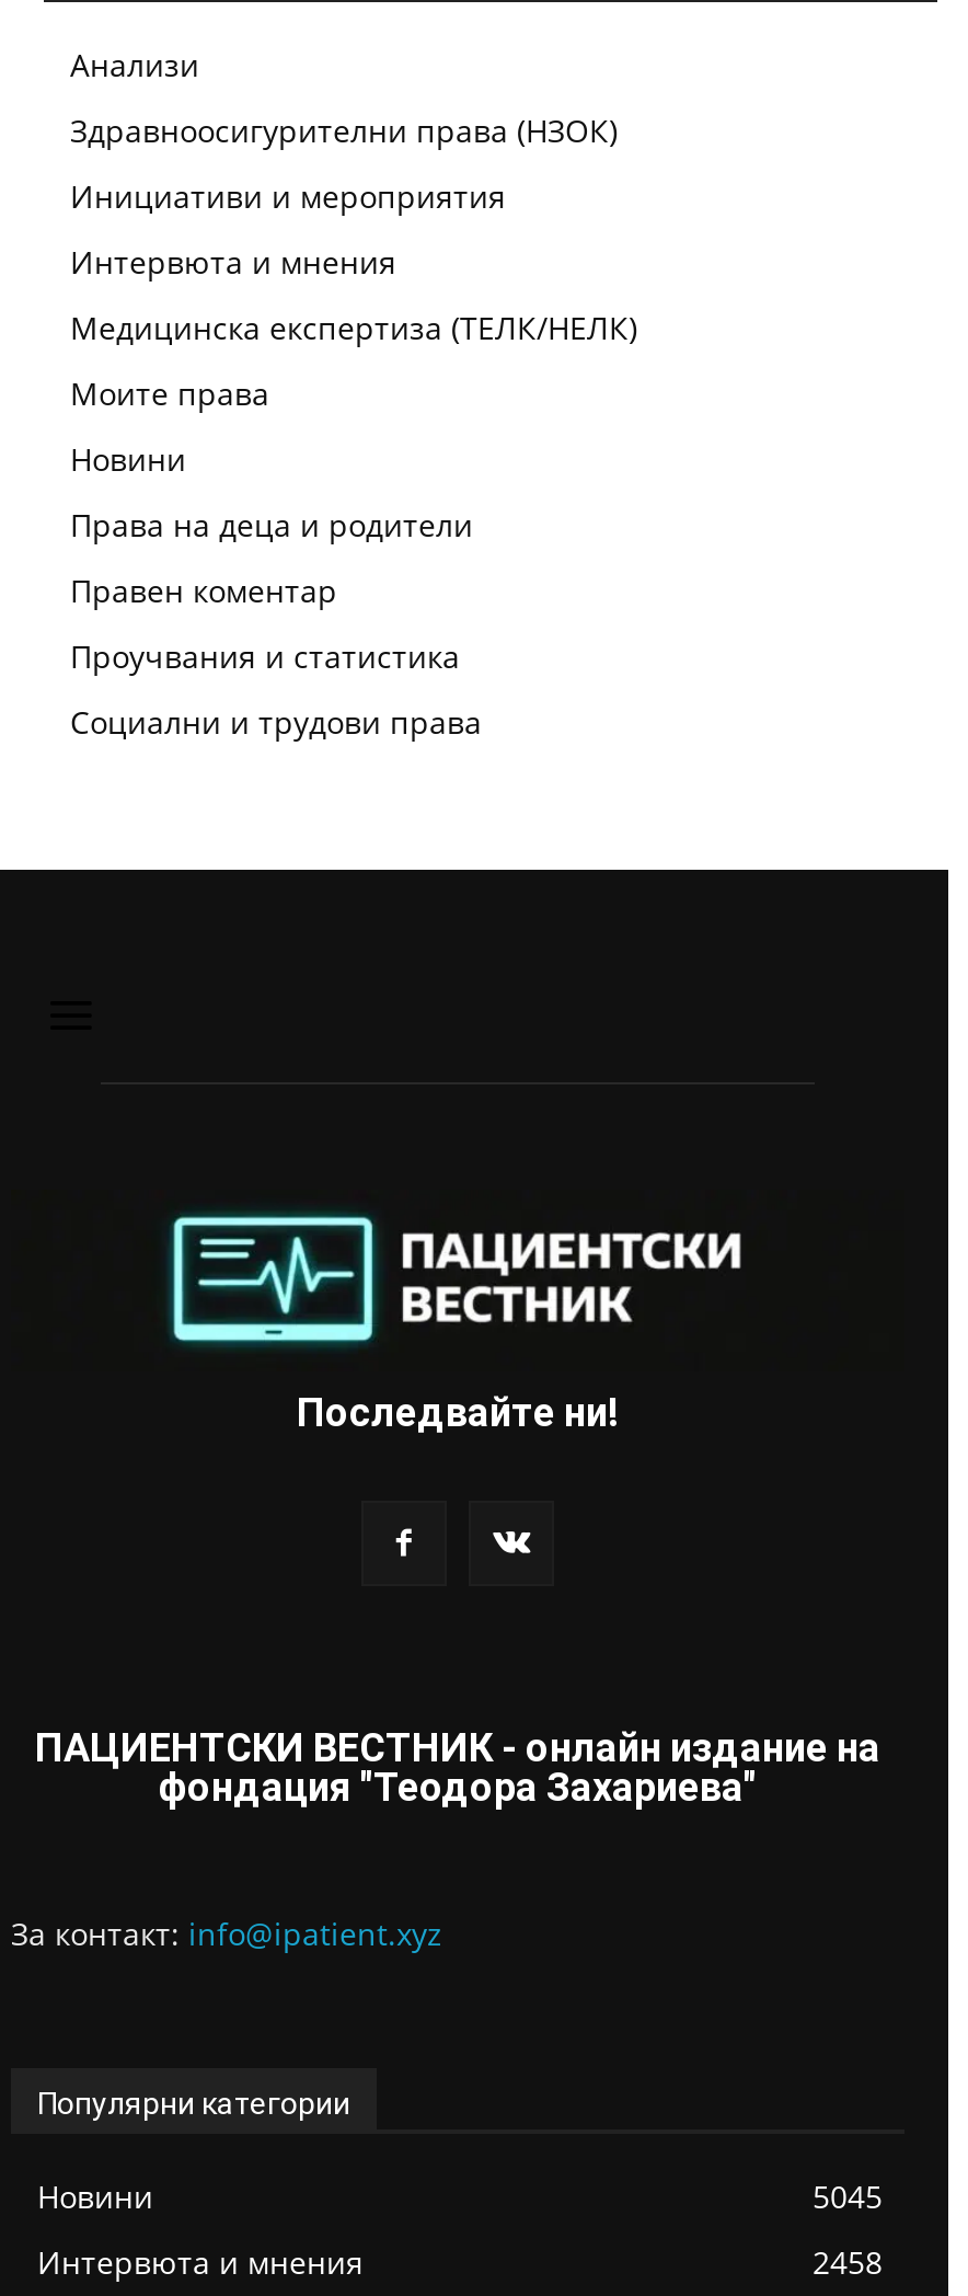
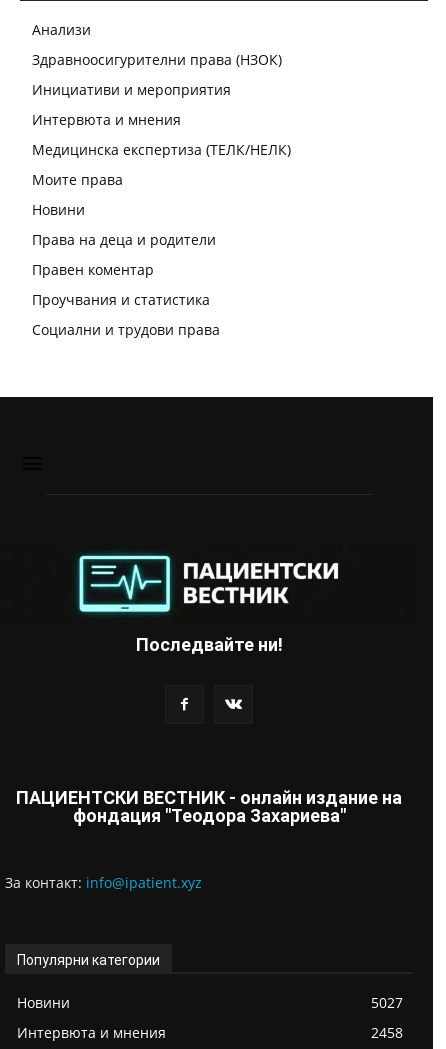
[813,2176,883,2218] 5045 -> [371,993,403,1012] 5027

